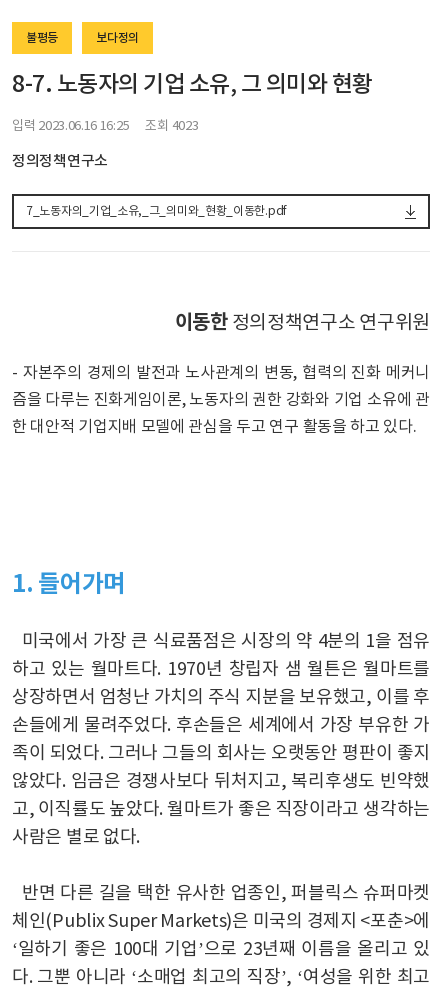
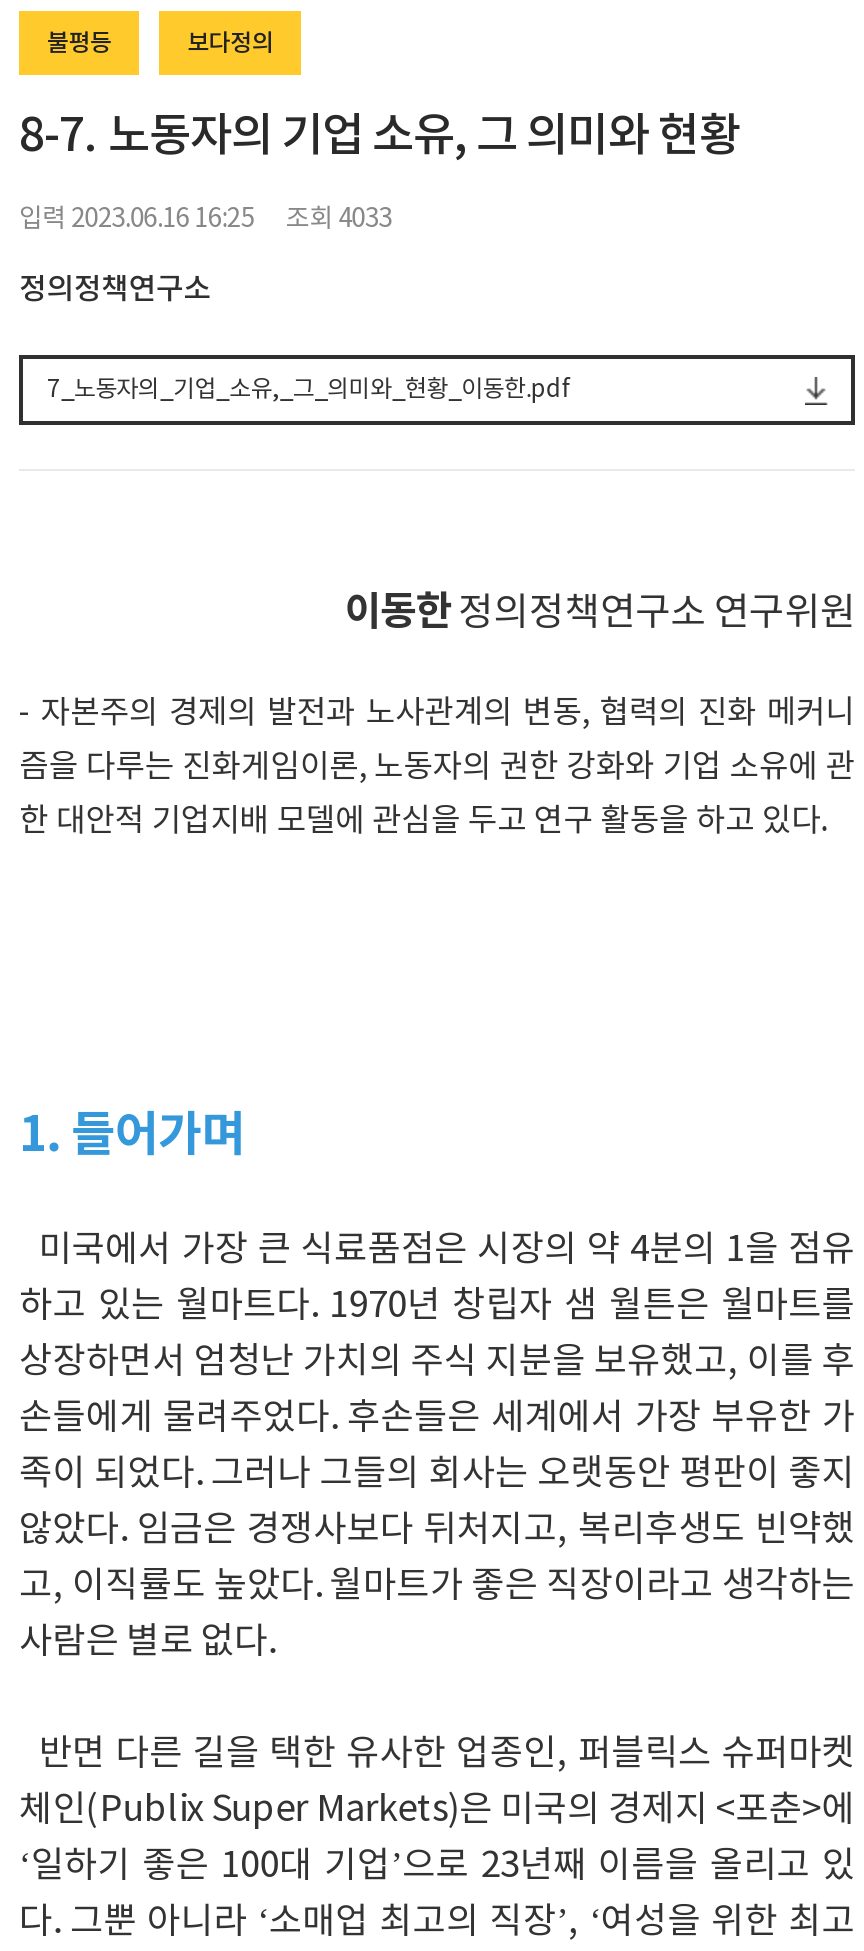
[12,119,198,134] 입력 2023.06.16 16:25 조회 4023 -> [19,205,392,235] 입력 2023.06.16 16:25 조회 4033

